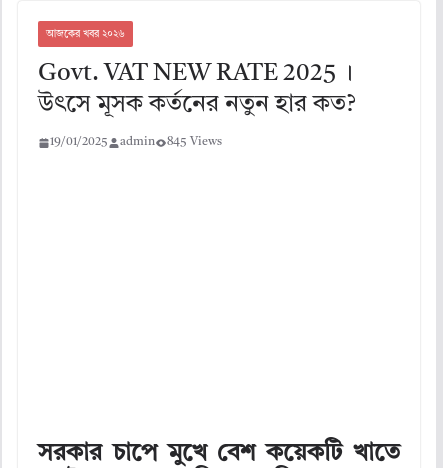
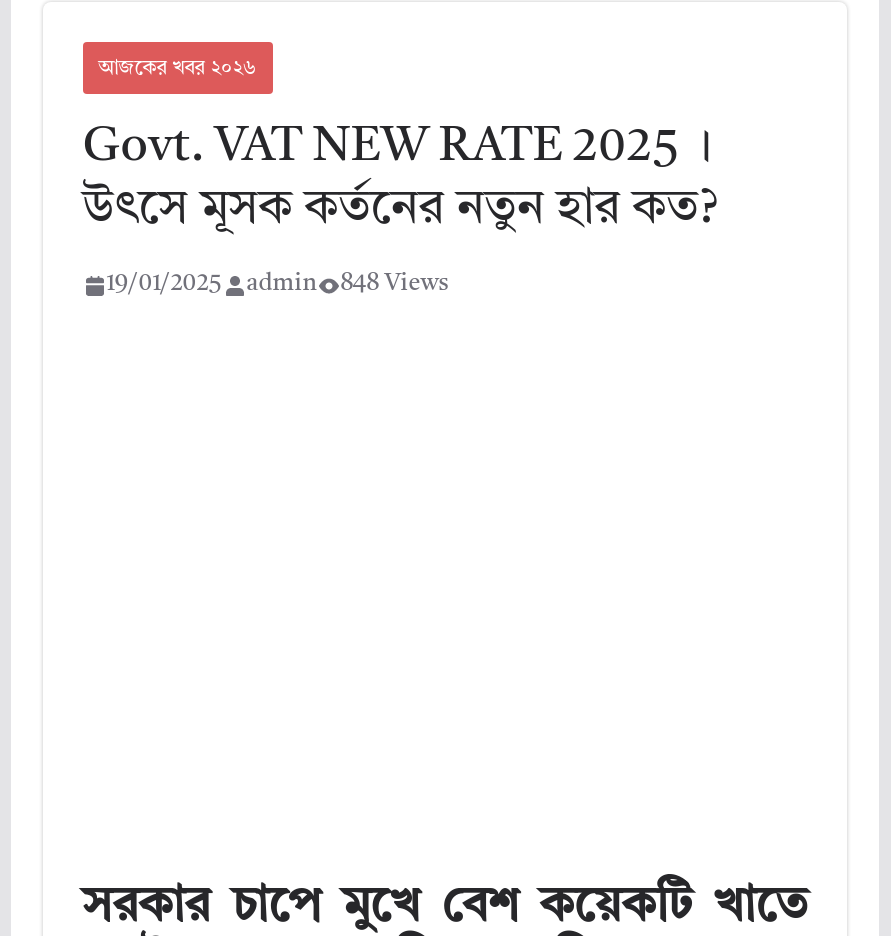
[50,136,222,148] 19/01/2025 admin 845 Views -> [106,272,448,296] 19/01/2025 admin 848 Views

